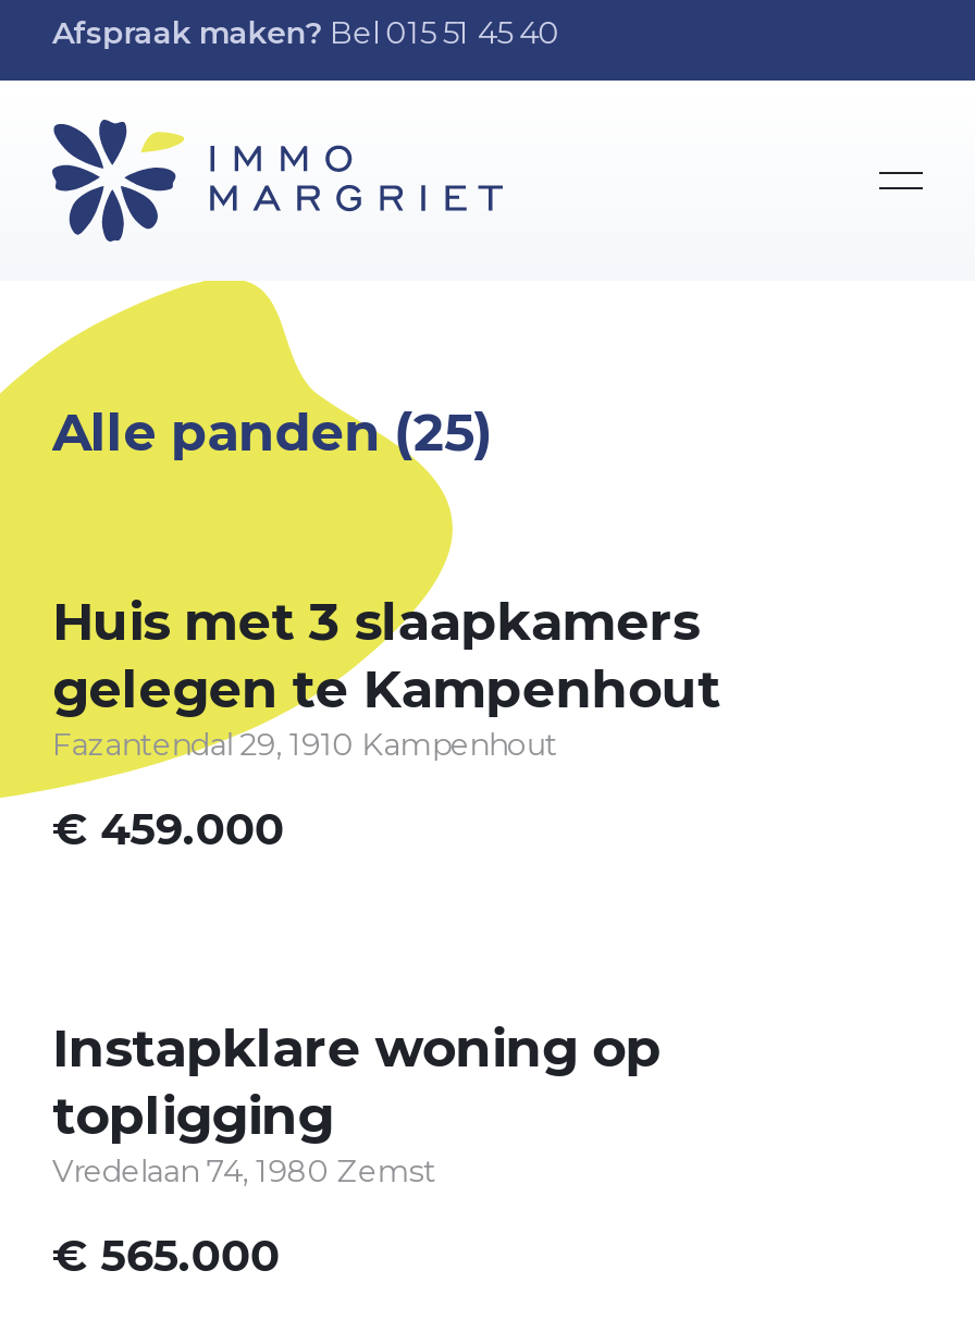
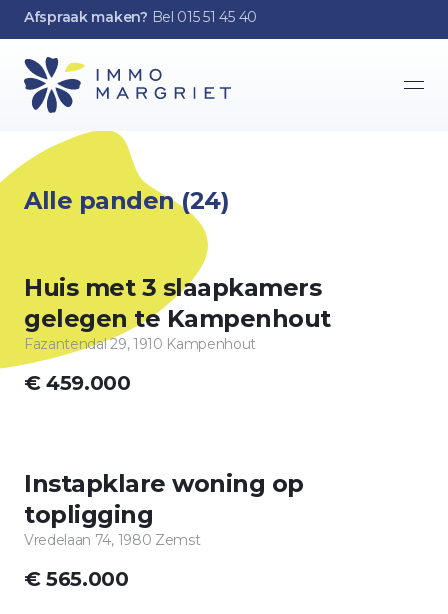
[52,400,493,464] Alle panden (25) -> [24,186,229,215] Alle panden (24)

